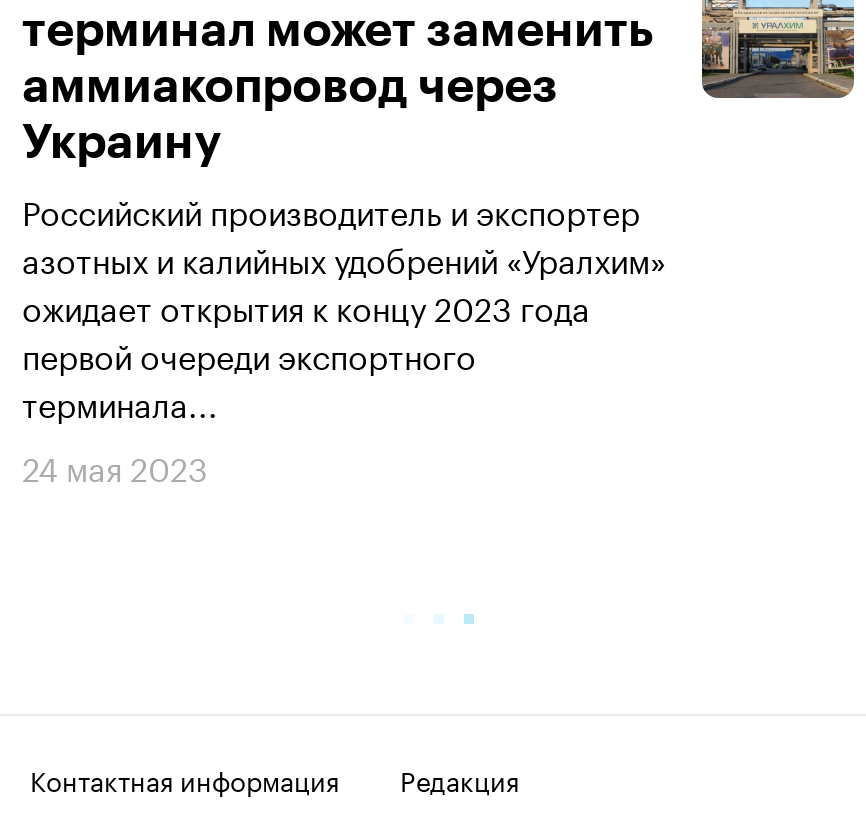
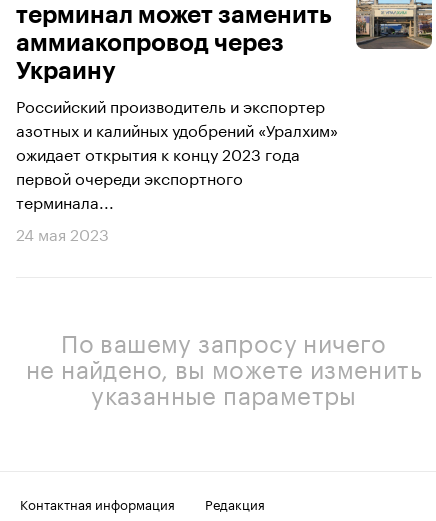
none -> [26,322,422,411] По вашему запросу ничего | не найдено, вы можете изменить | указанные параметры

